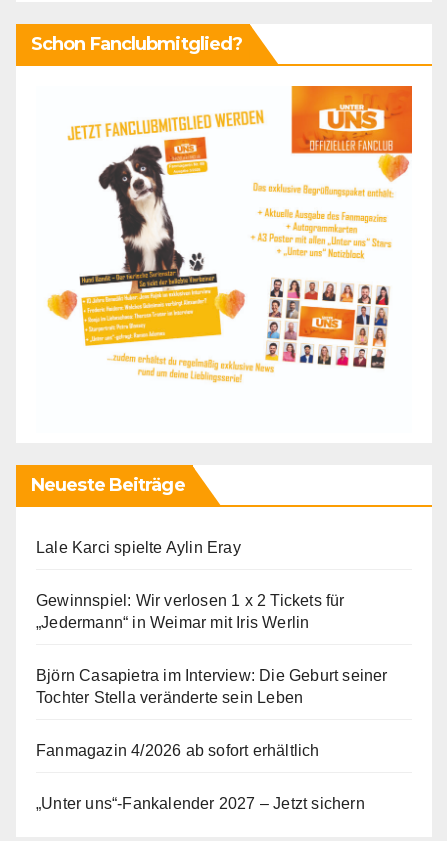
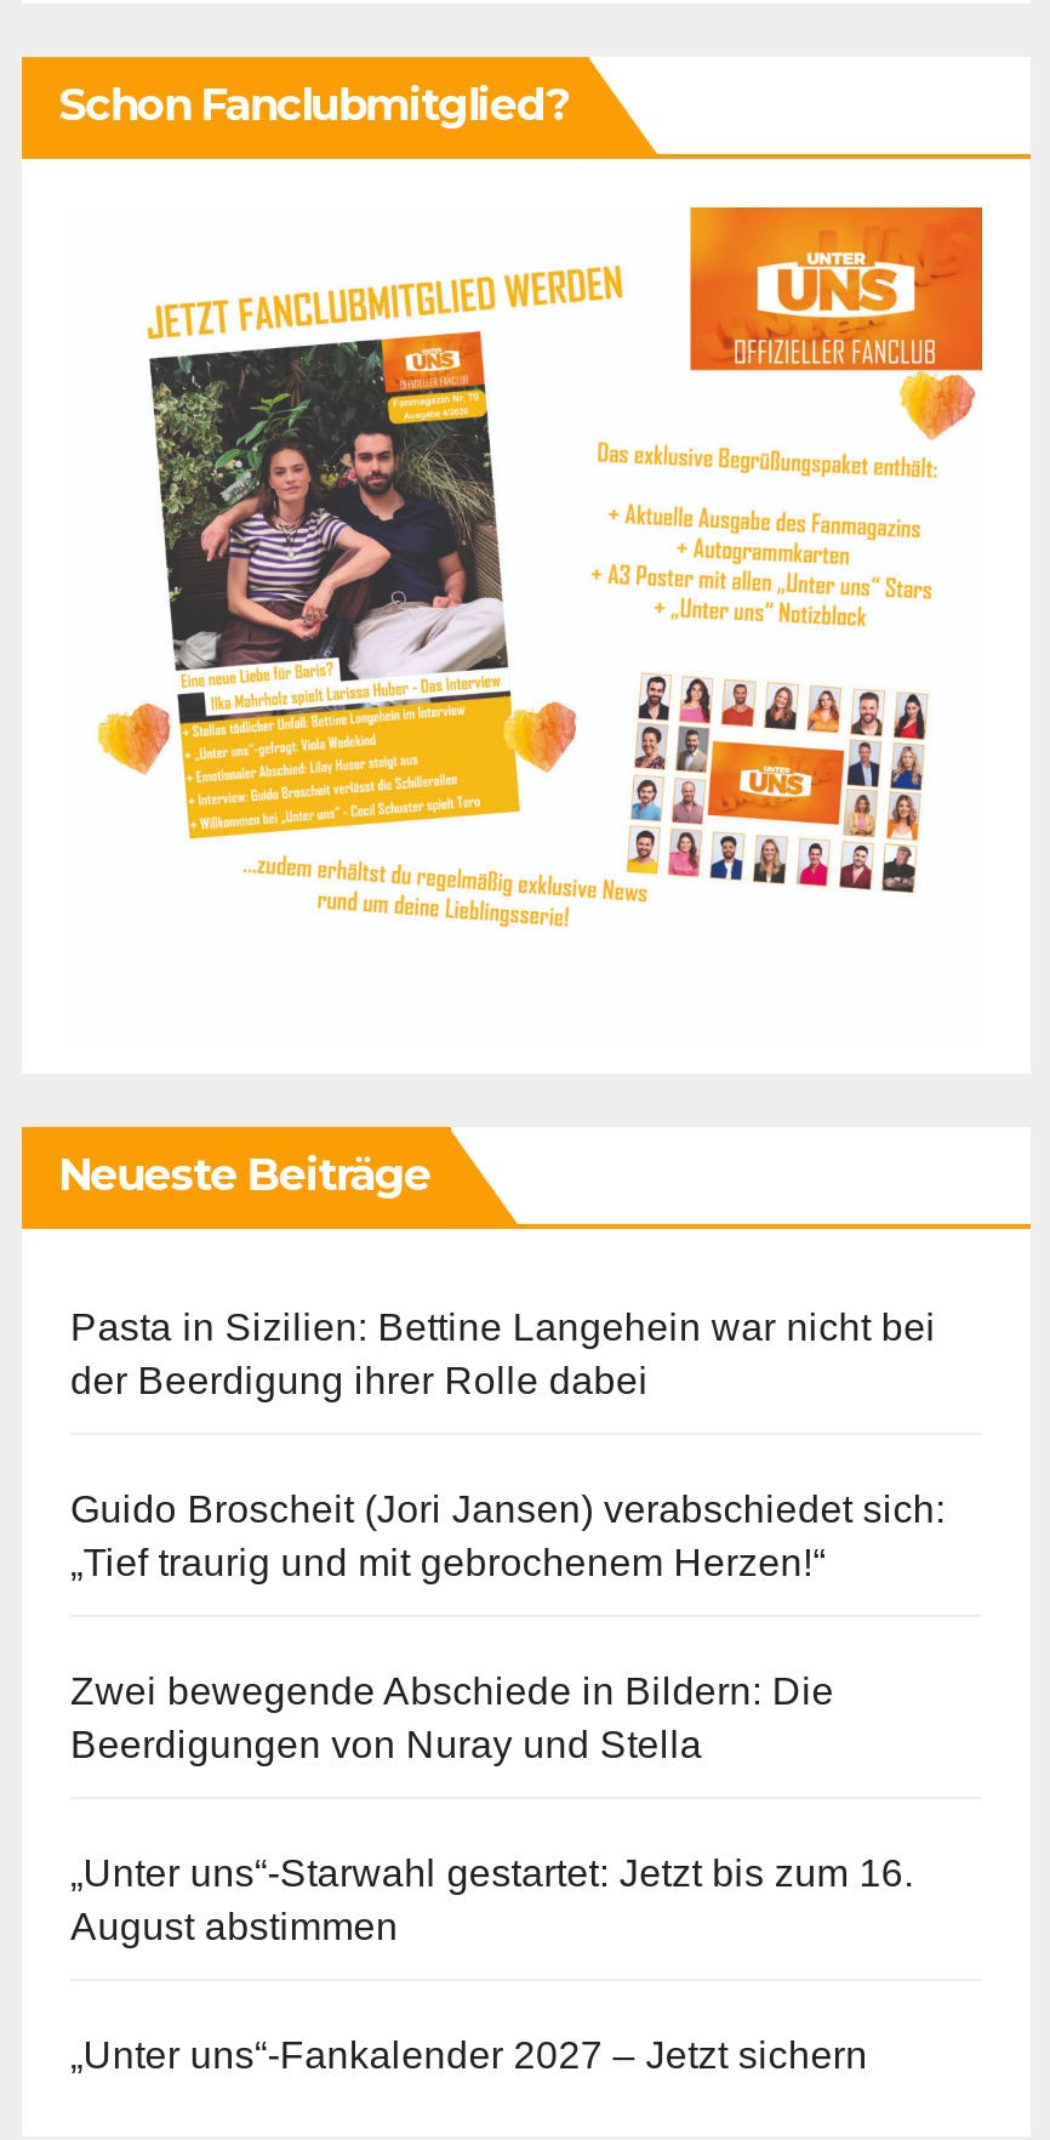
[69,140,218,340] [image] -> [148,338,512,826] [image]
[36,539,241,556] Lale Karci spielte Aylin Eray -> [70,1306,936,1400] Pasta in Sizilien: Bettine Langehein war nicht bei | der Beerdigung ihrer Rolle dabei
[36,592,345,631] Gewinnspiel: Wir verlosen 1 x 2 Tickets für | „Jedermann“ in Weimar mit Iris Werlin -> [70,1488,945,1582] Guido Broscheit (Jori Jansen) verabschiedet sich: | „Tief traurig und mit gebrochenem Herzen!“
[36,667,388,706] Björn Casapietra im Interview: Die Geburt seiner | Tochter Stella veränderte sein Leben -> [70,1670,834,1764] Zwei bewegende Abschiede in Bildern: Die | Beerdigungen von Nuray und Stella
[36,742,320,759] Fanmagazin 4/2026 ab sofort erhältlich -> [70,1852,914,1946] „Unter uns“-Starwahl gestartet: Jetzt bis zum 16. | August abstimmen

